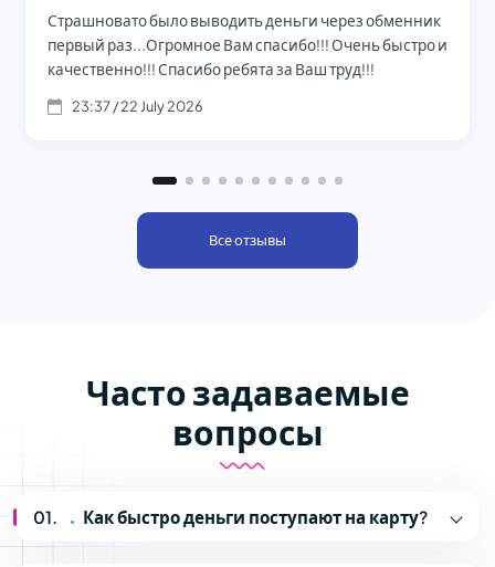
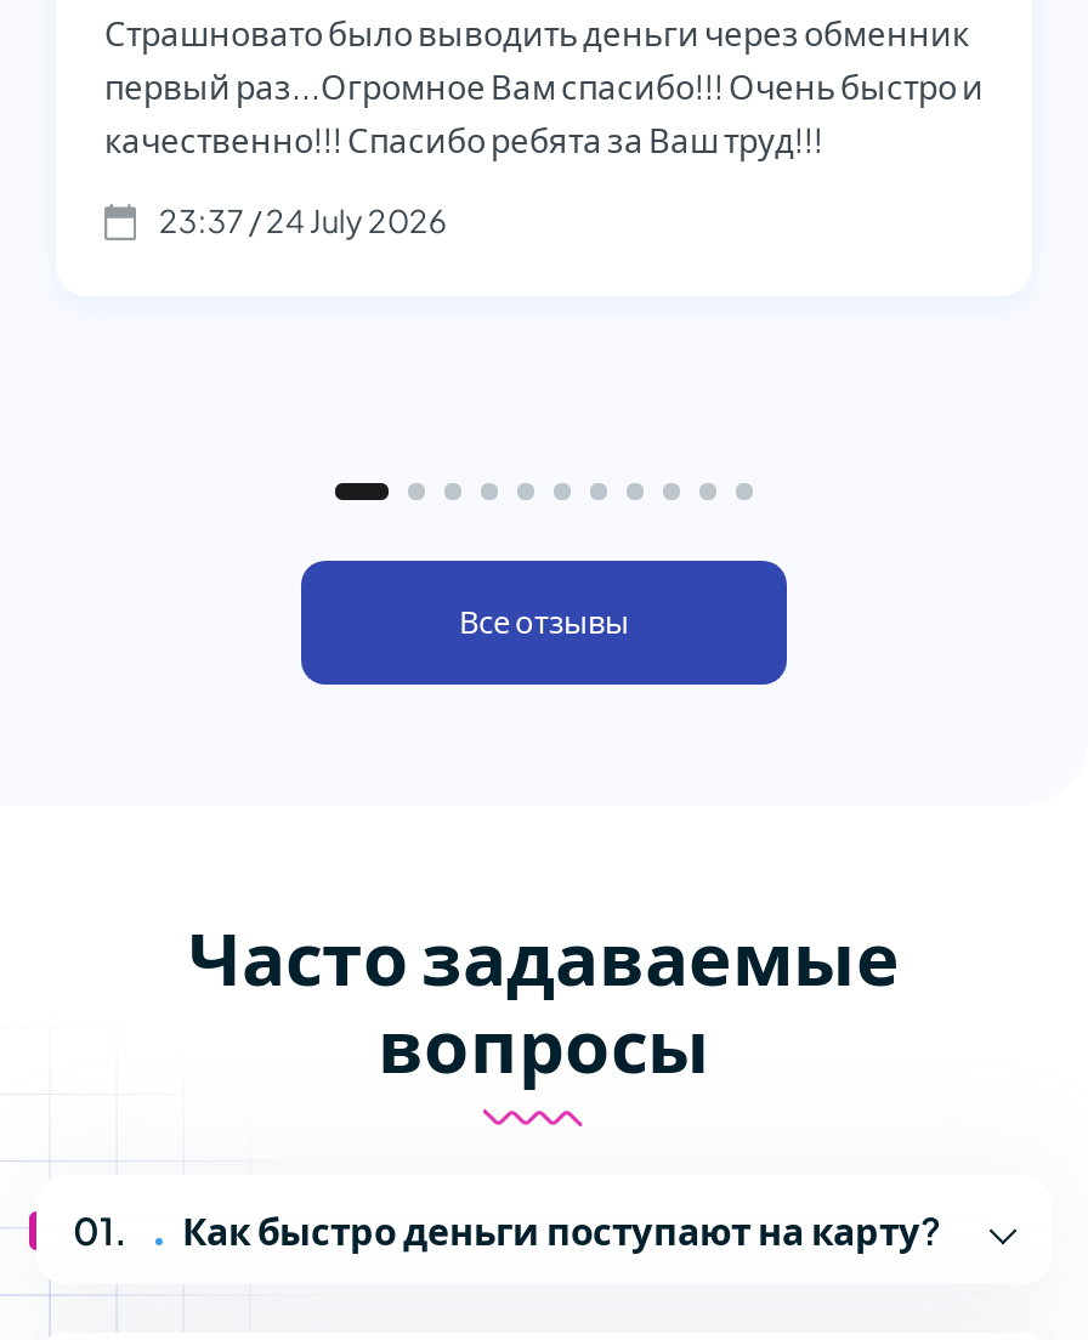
[72,97,204,115] 23:37 / 22 July 2026 -> [159,202,448,241] 23:37 / 24 July 2026

